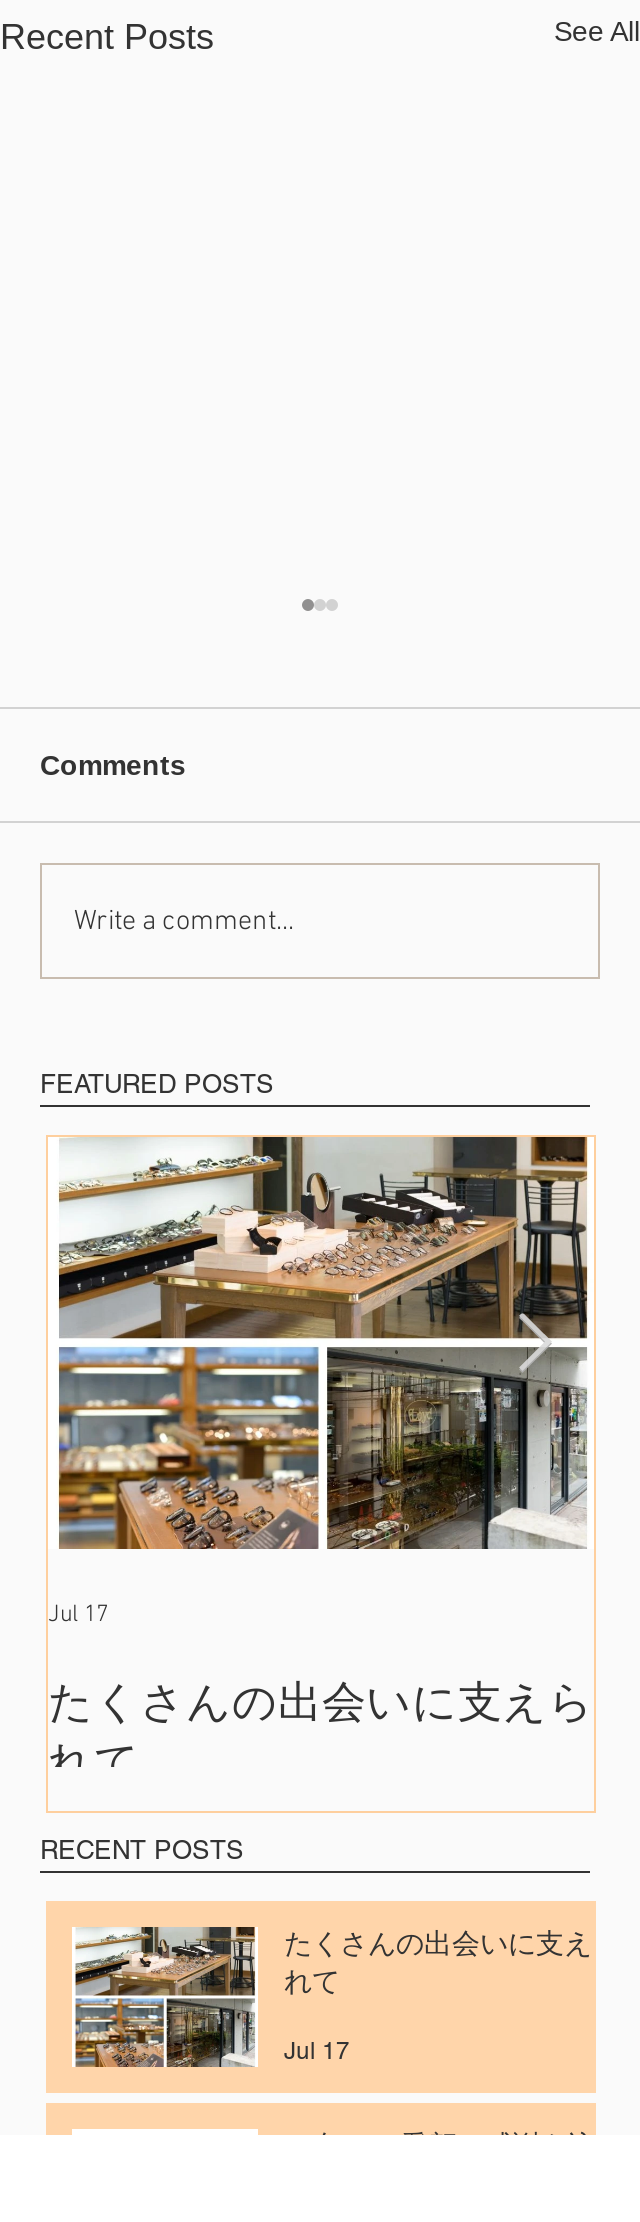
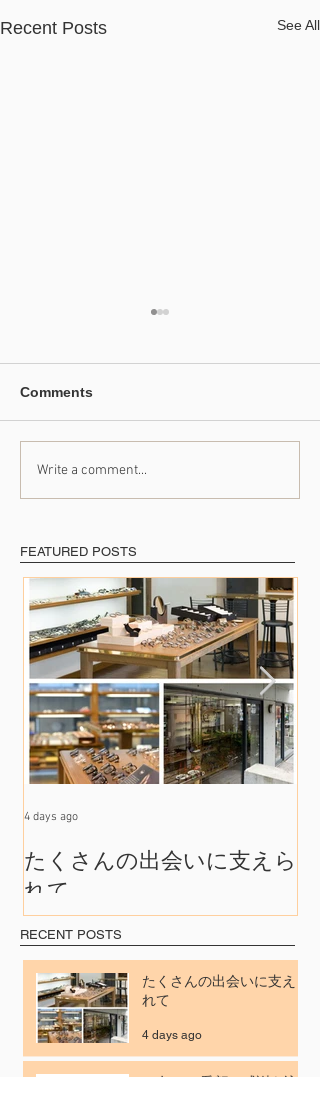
[48,1601,108,1629] Jul 17 -> [24,810,78,824] 4 days ago
[284,2036,350,2064] Jul 17 -> [142,1027,202,1041] 4 days ago

